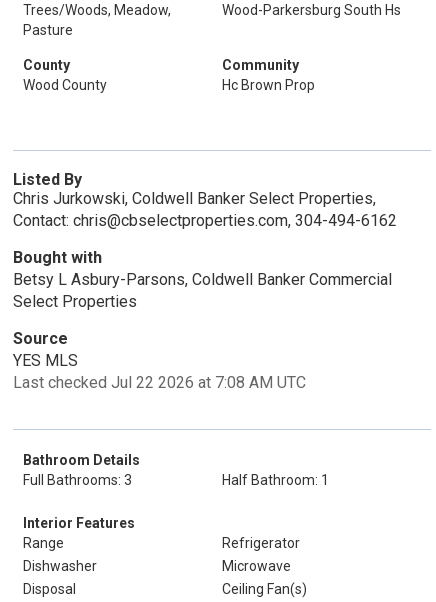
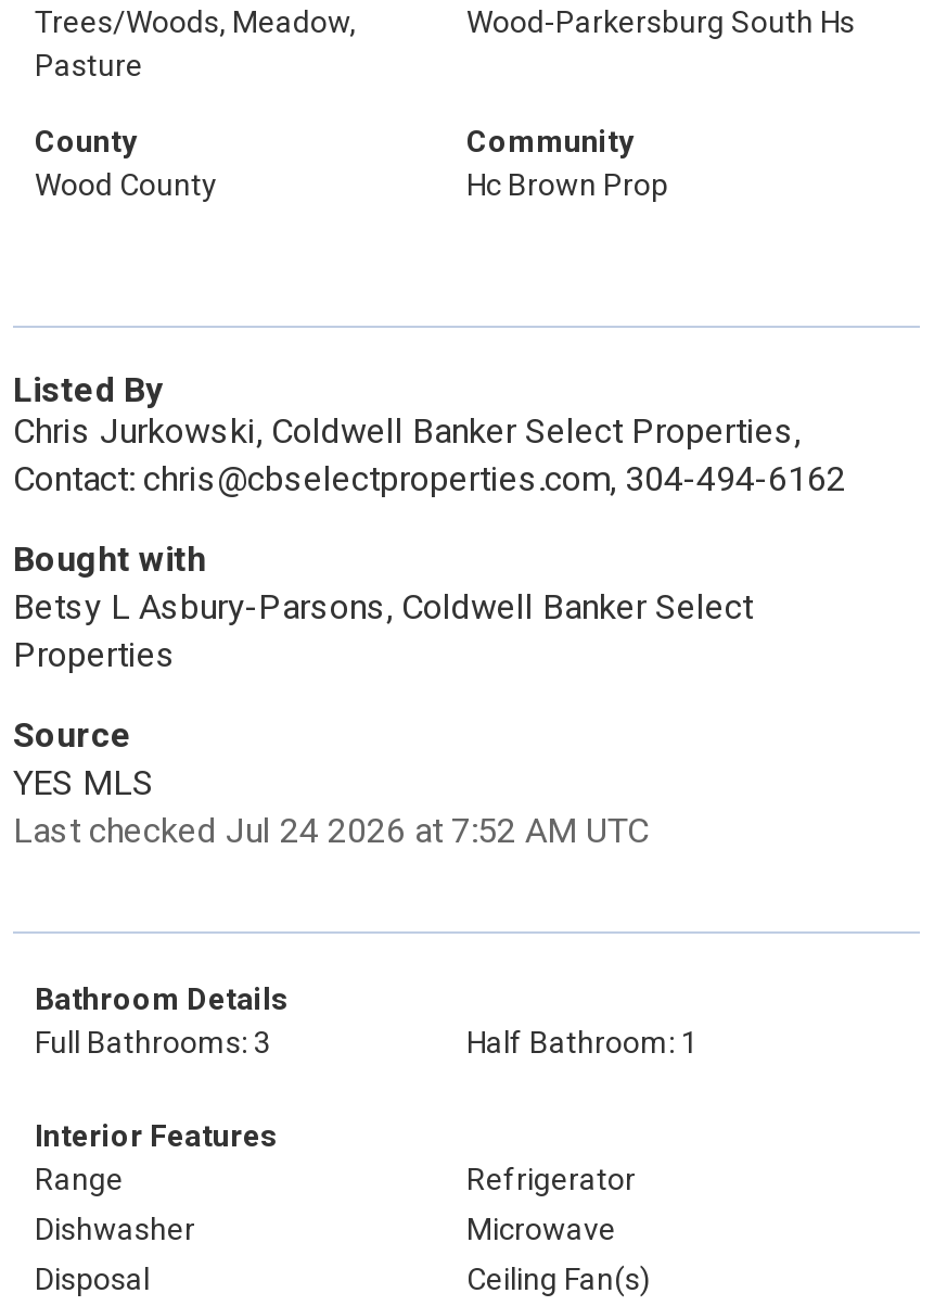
[13,270,392,311] Betsy L Asbury-Parsons, Coldwell Banker Commercial | Select Properties -> [13,586,753,675] Betsy L Asbury-Parsons, Coldwell Banker Select | Properties
[13,373,306,392] Last checked Jul 22 2026 at 7:08 AM UTC -> [13,810,649,851] Last checked Jul 24 2026 at 7:52 AM UTC

